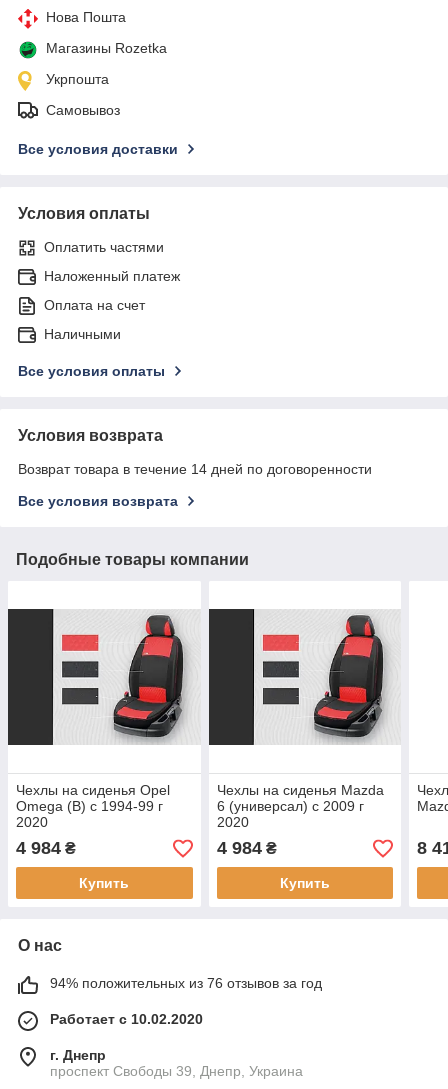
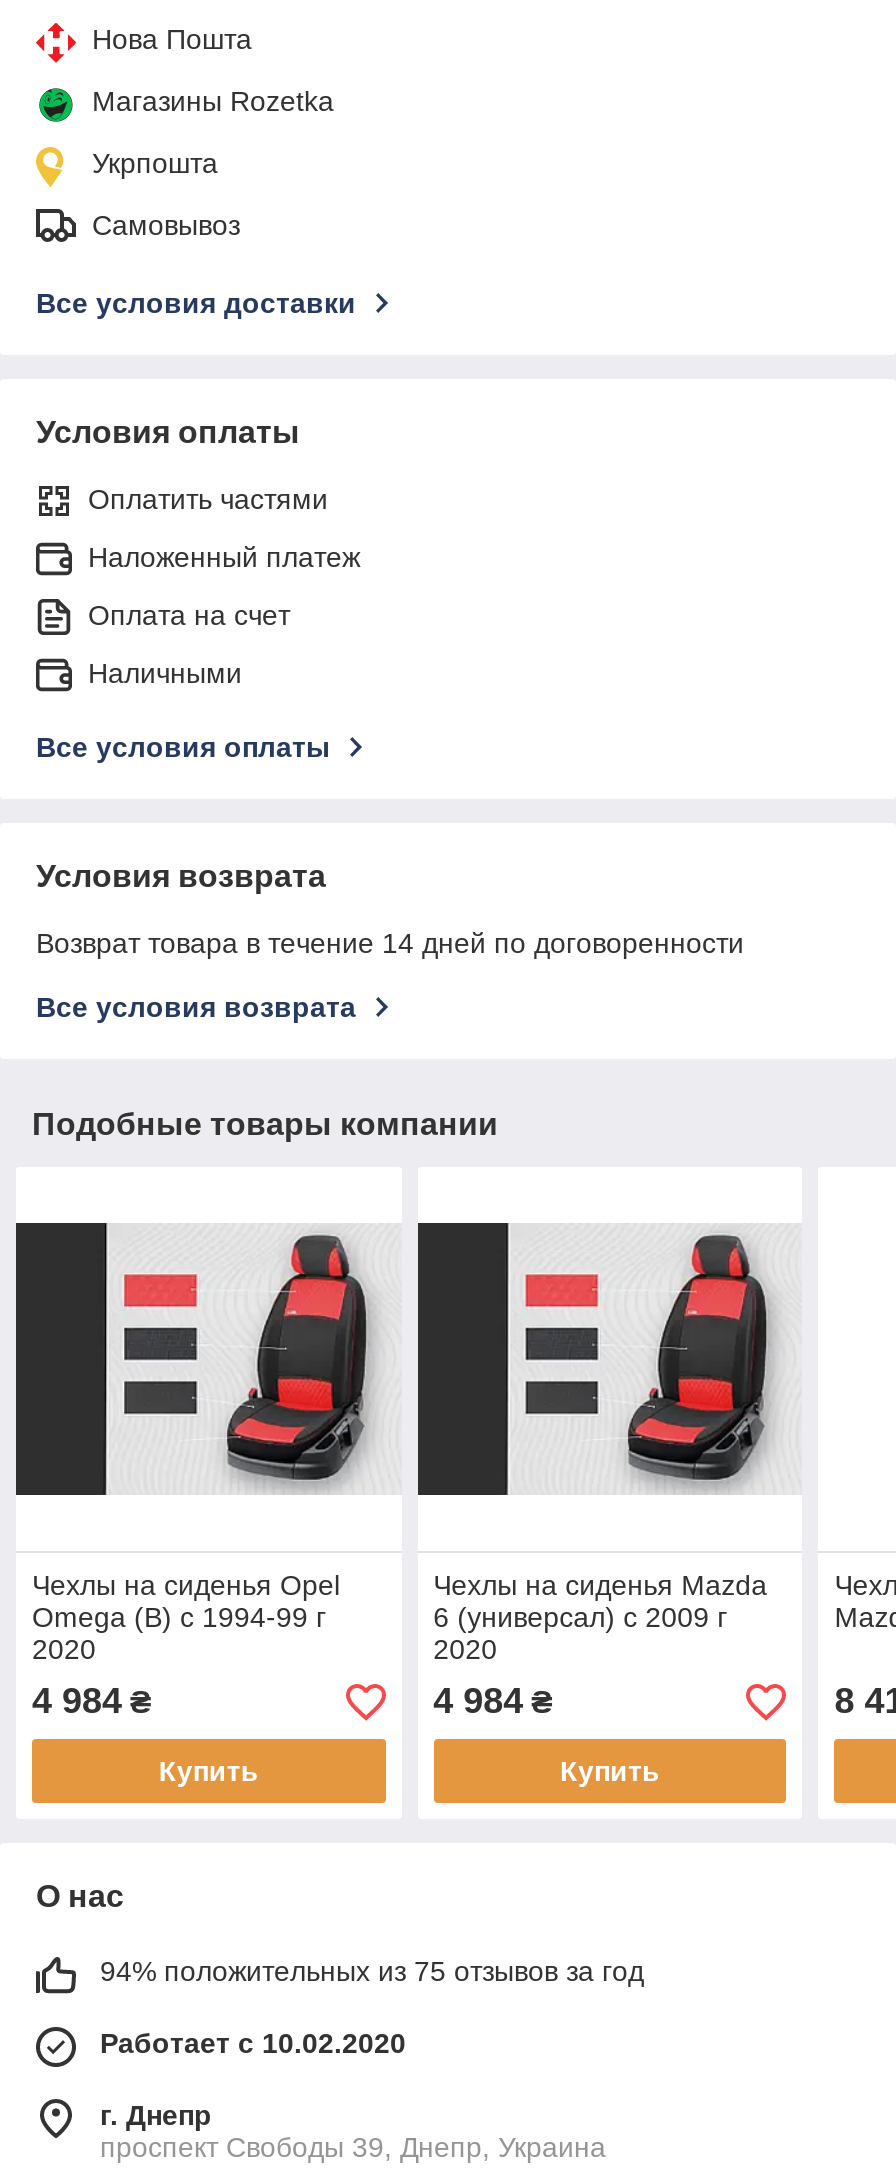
[50,975,322,991] 94% положительных из 76 отзывов за год -> [100,1956,644,1988] 94% положительных из 75 отзывов за год

